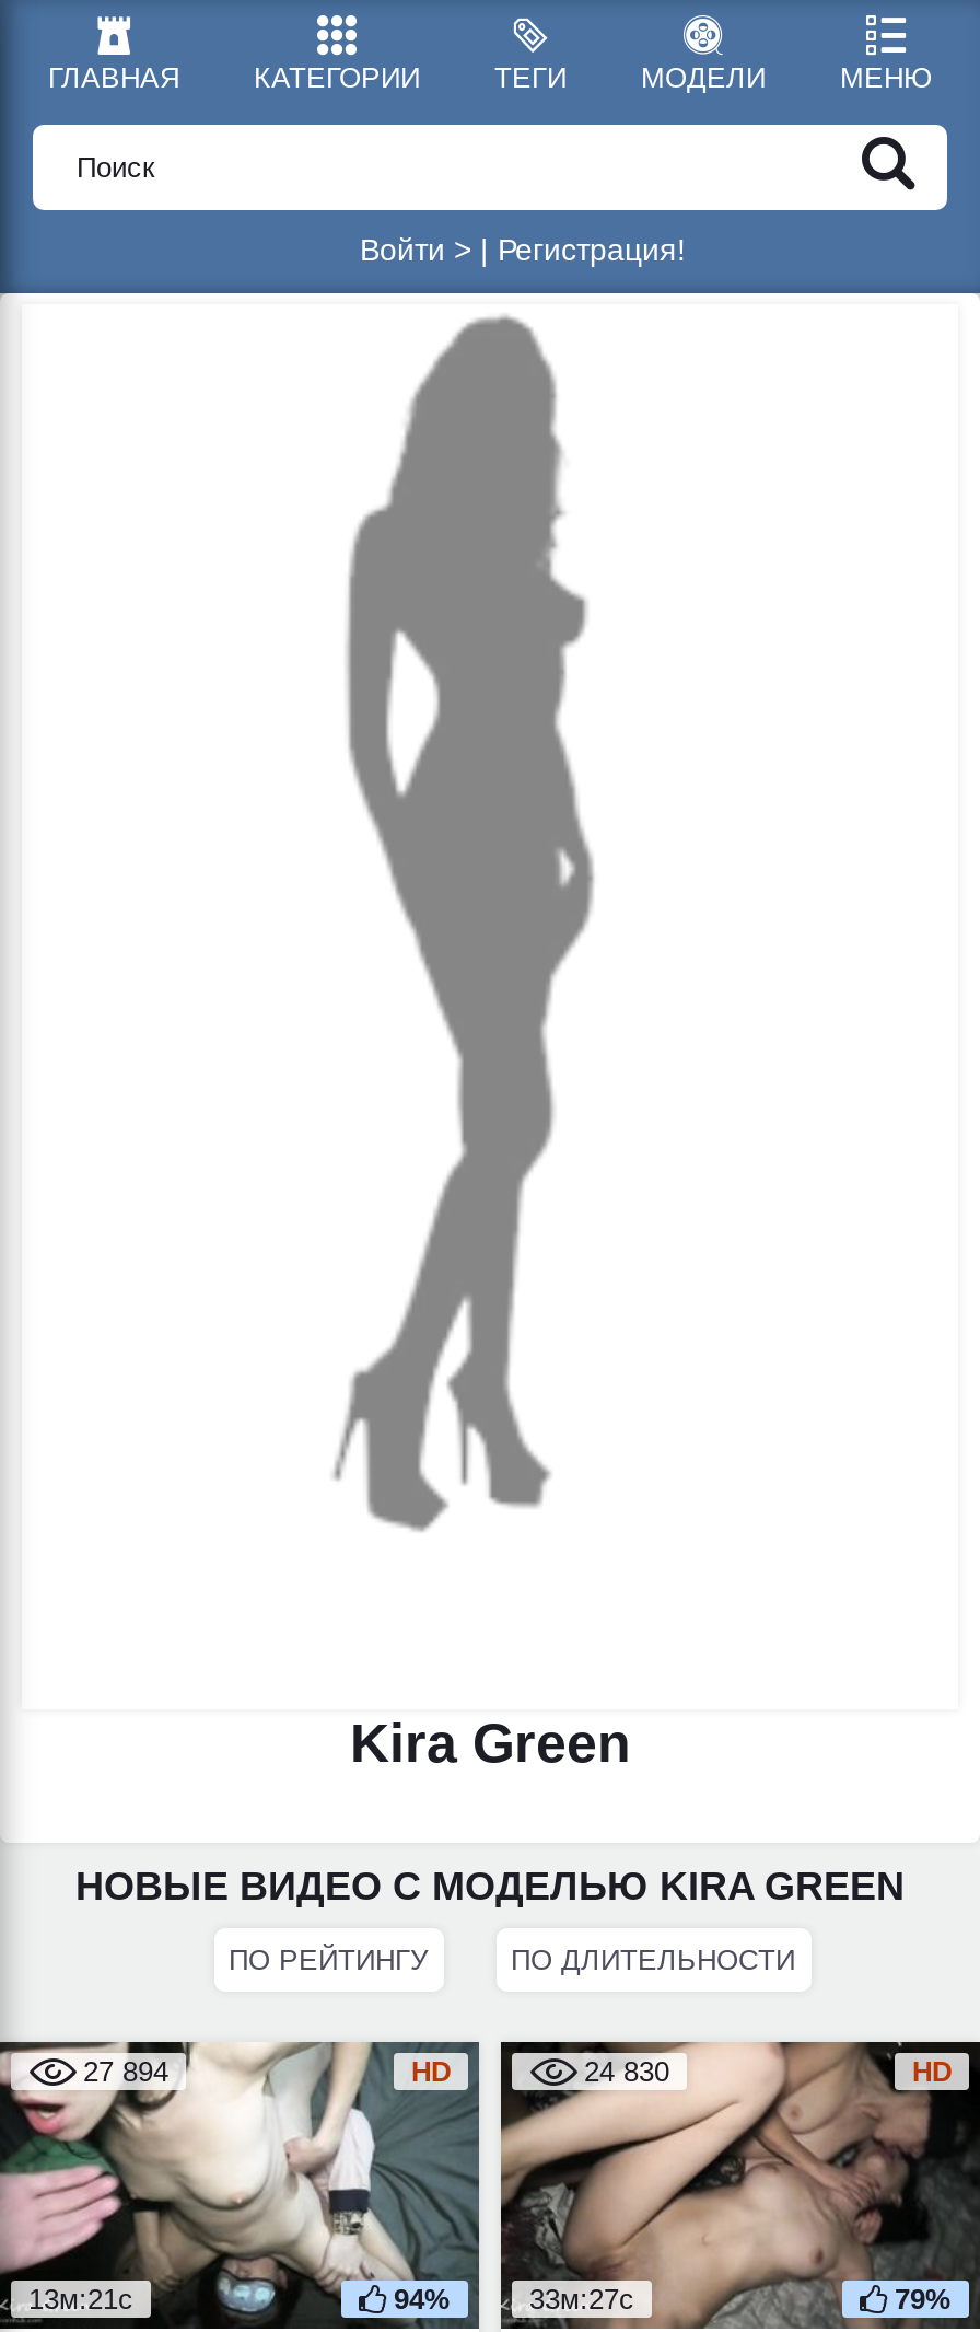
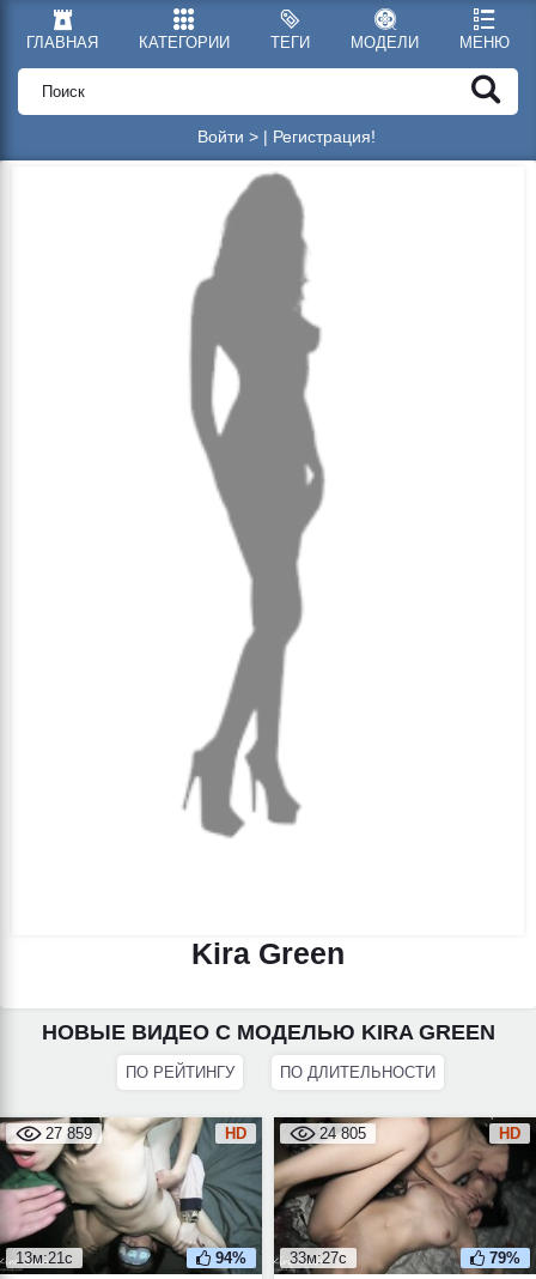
[83,2055,168,2088] 27 894 -> [45,1125,92,1142] 27 859
[584,2055,669,2088] 24 830 -> [319,1125,366,1142] 24 805

